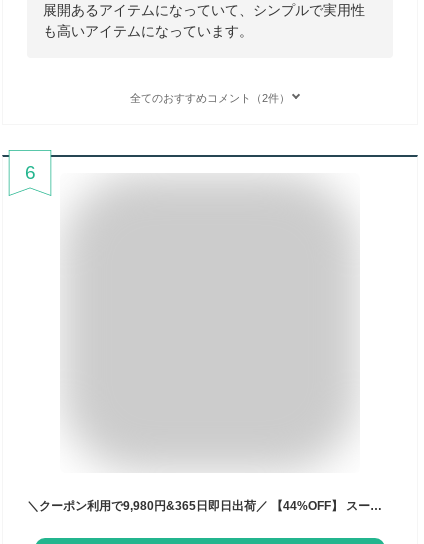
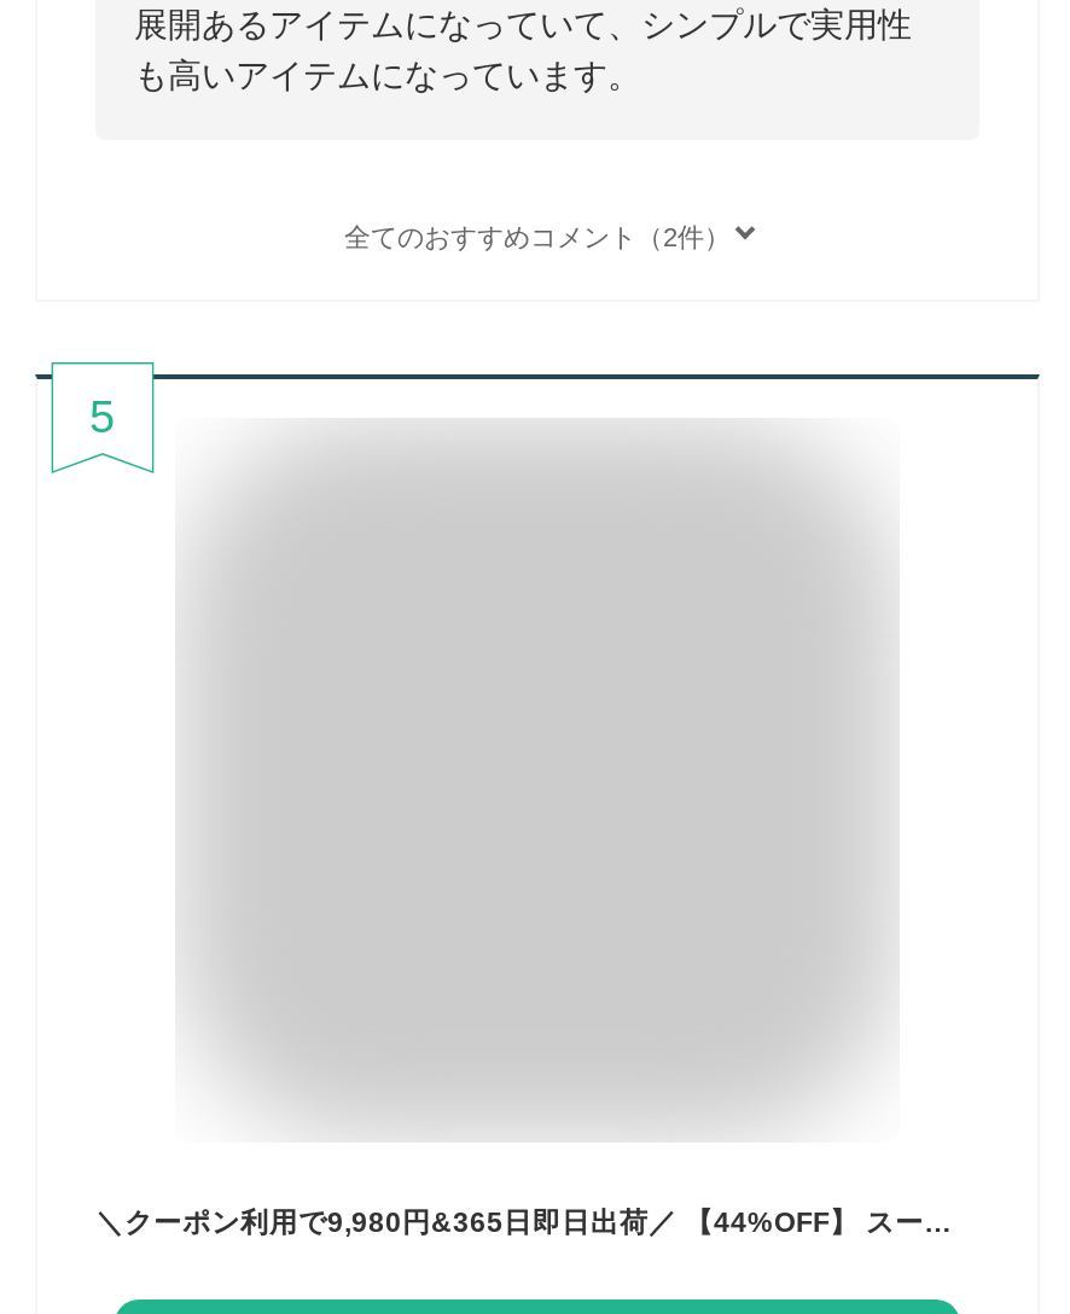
[24,162,35,183] 6 -> [89,392,116,443] 5

